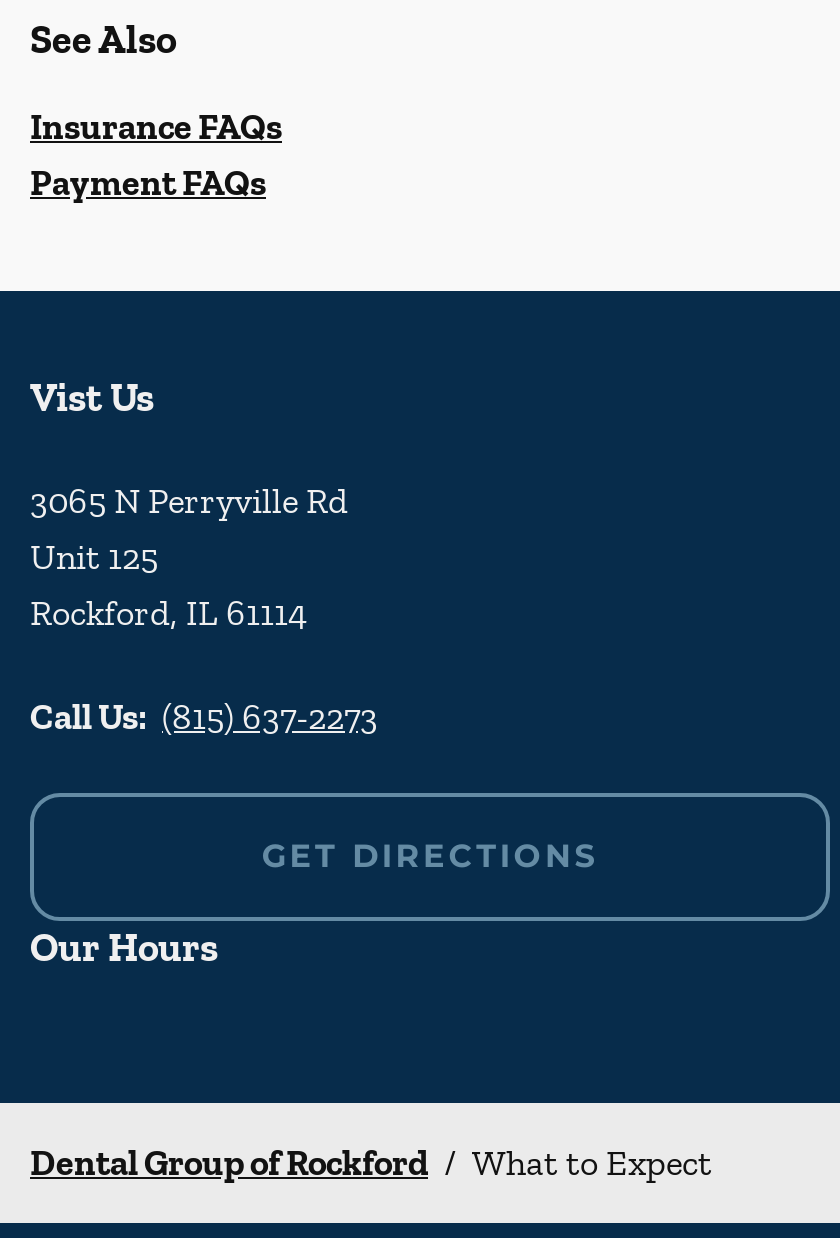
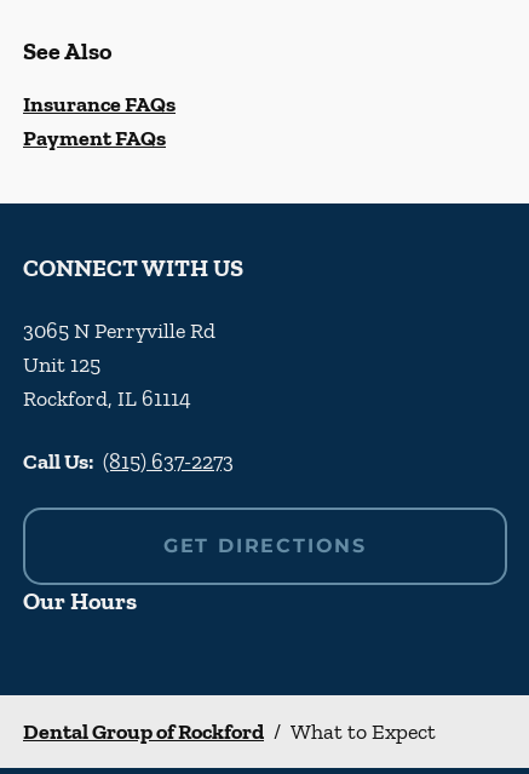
[30,372,154,420] Vist Us -> [23,253,243,282] CONNECT WITH US

